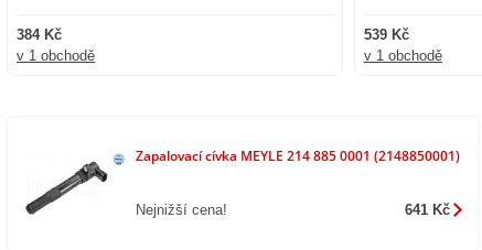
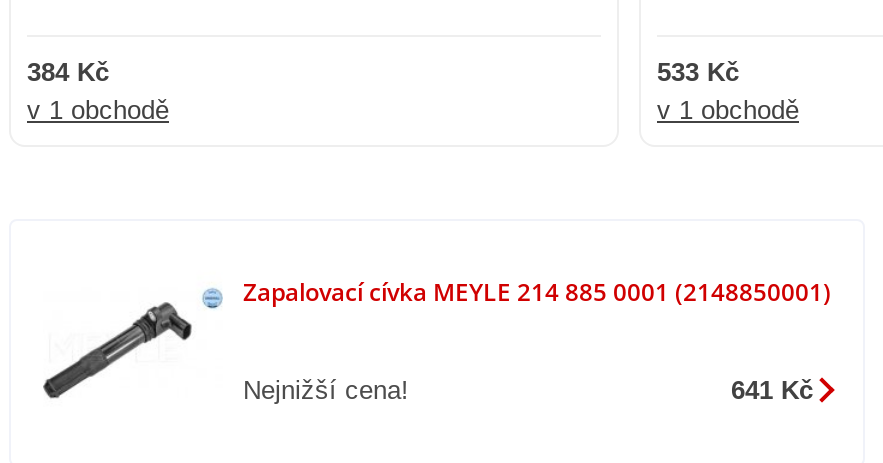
[364,26,409,43] 539 Kč -> [657,57,739,87] 533 Kč

